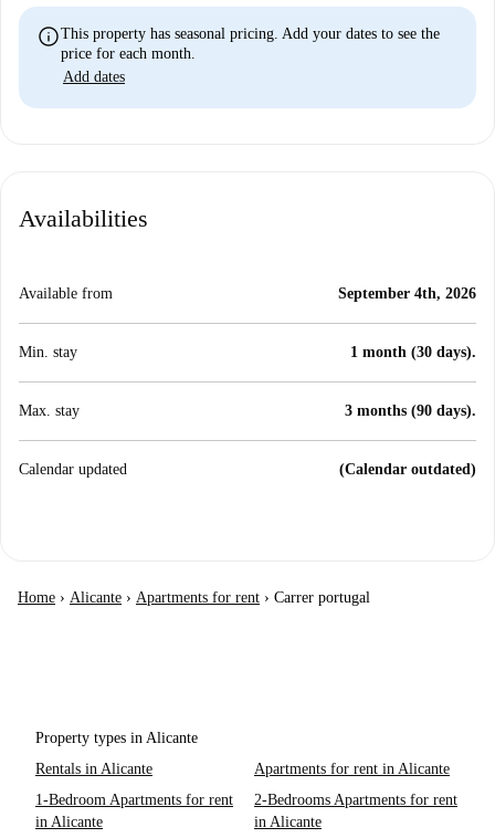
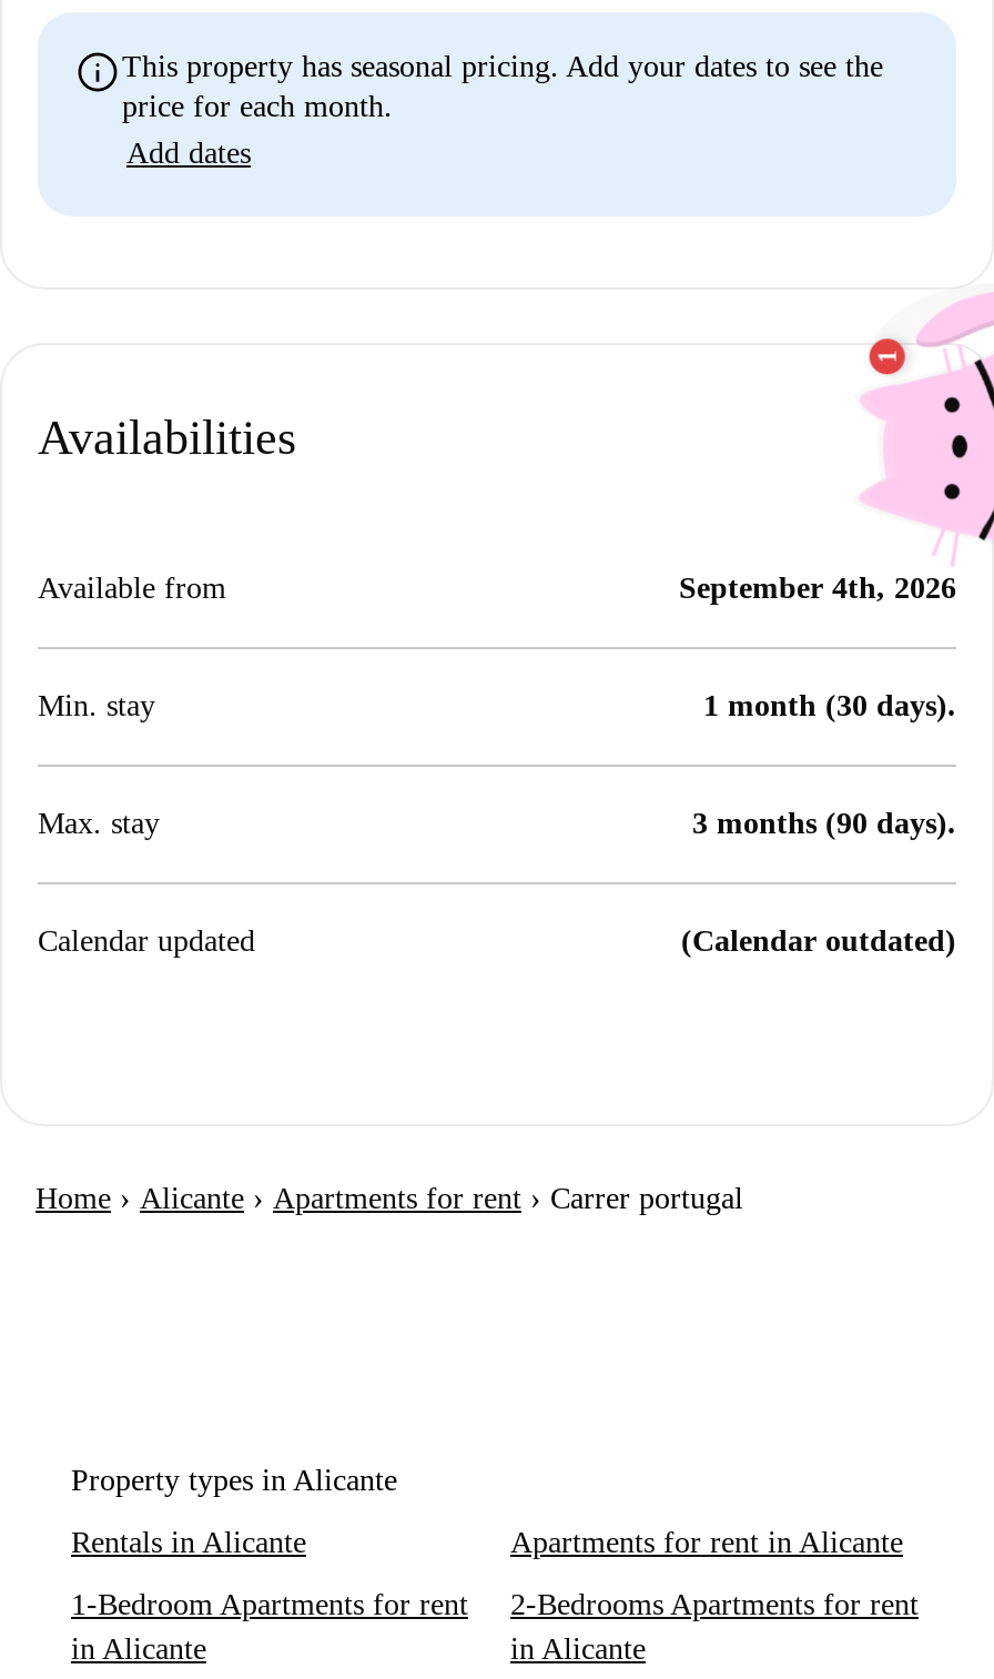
none -> [859,290,987,565] [image]

